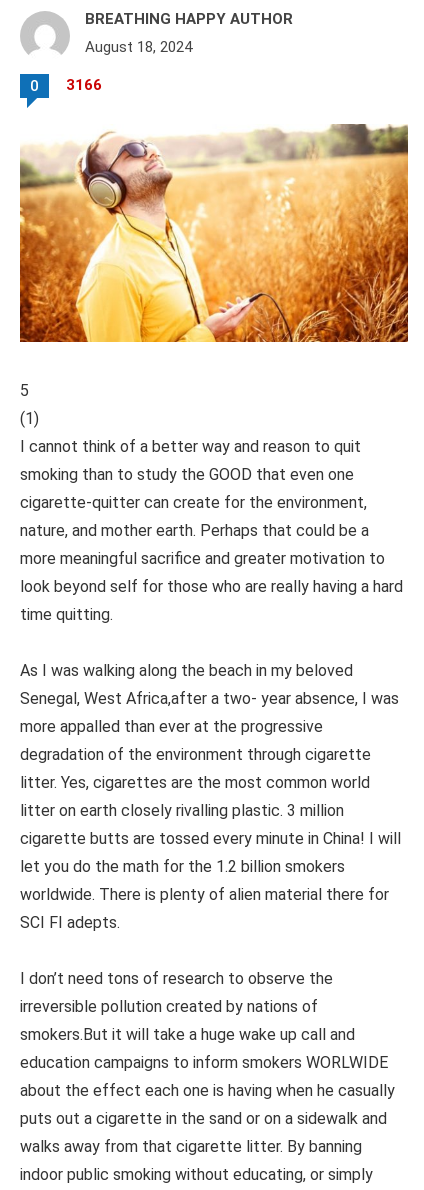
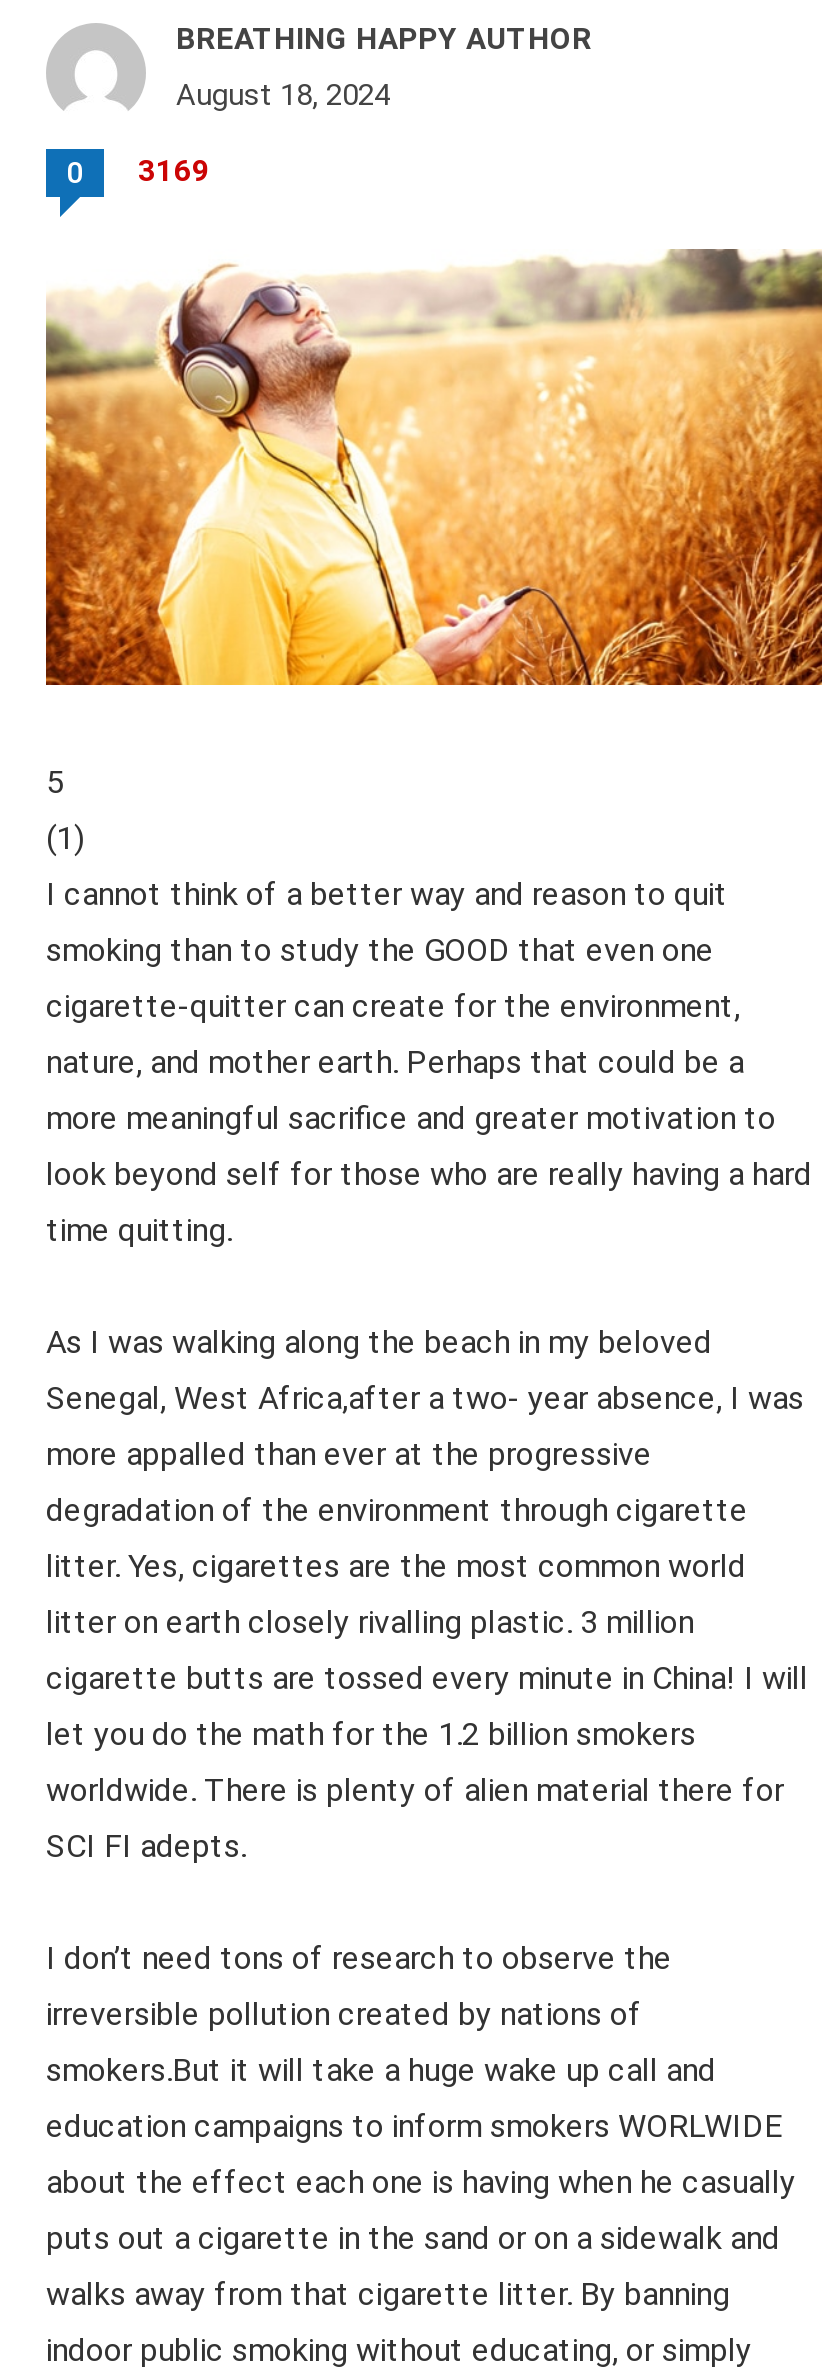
[30,76,102,95] 0 3166 -> [66,153,210,191] 0 3169

